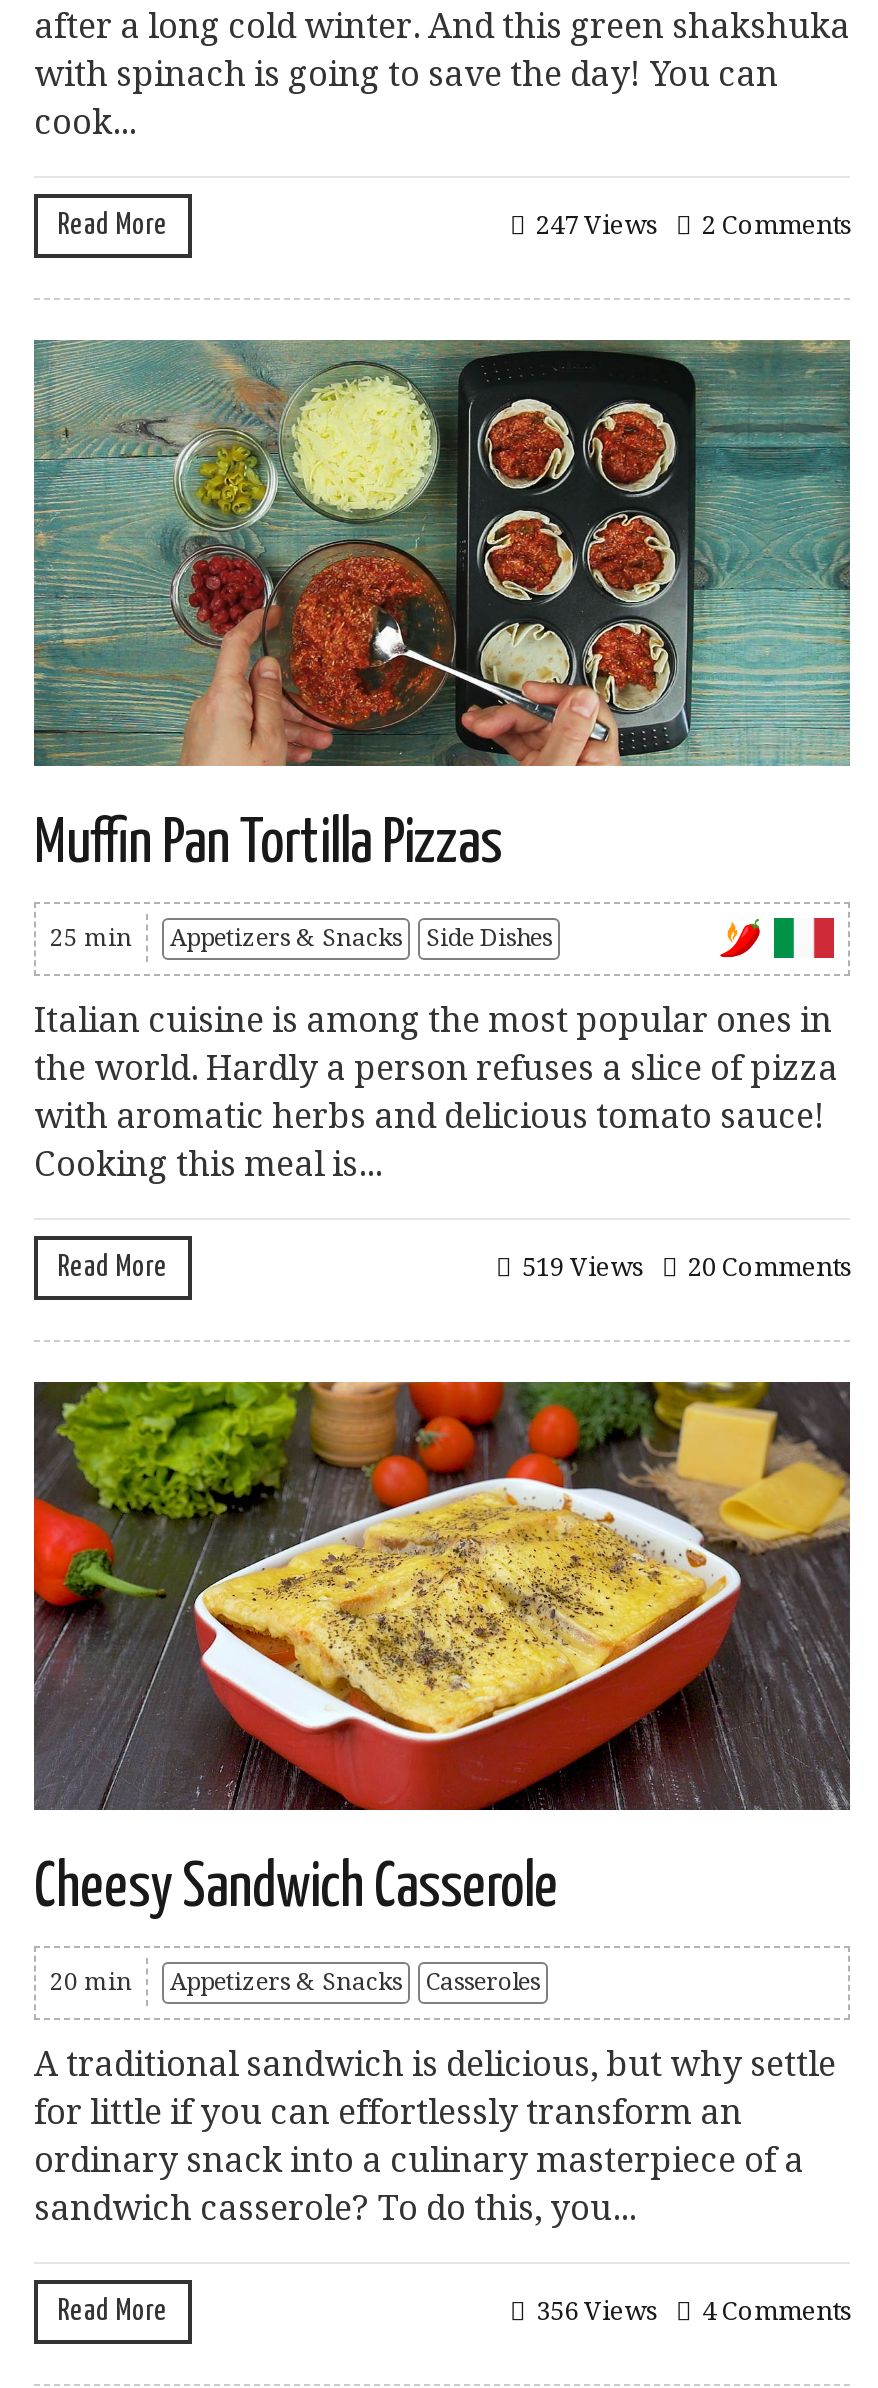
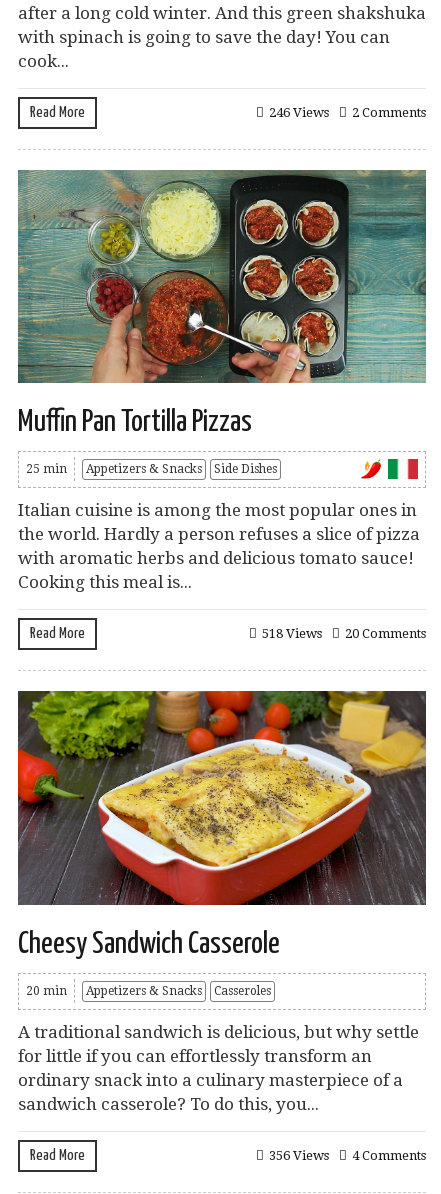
[536,209,850,239] 247 Views 2 Comments -> [269,104,426,119] 246 Views 2 Comments
[522,1252,850,1282] 519 Views 20 Comments -> [262,626,426,641] 518 Views 20 Comments

